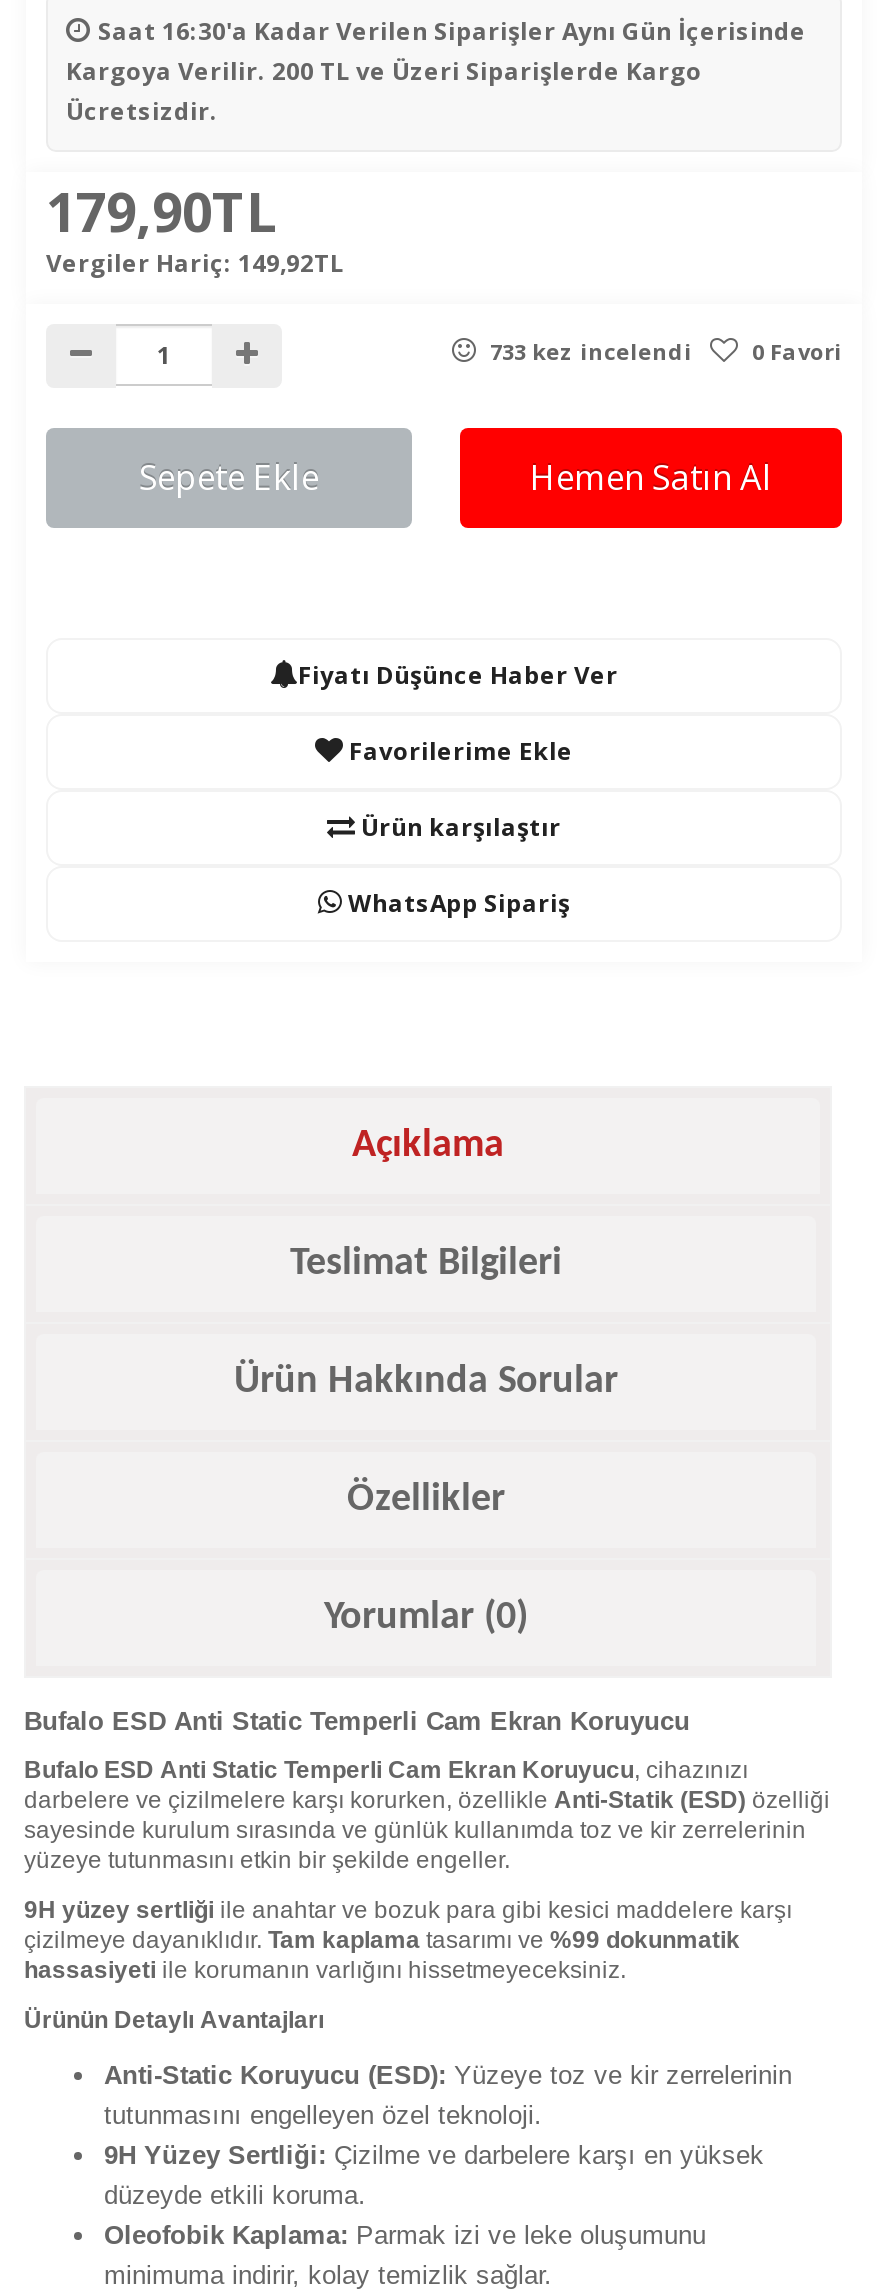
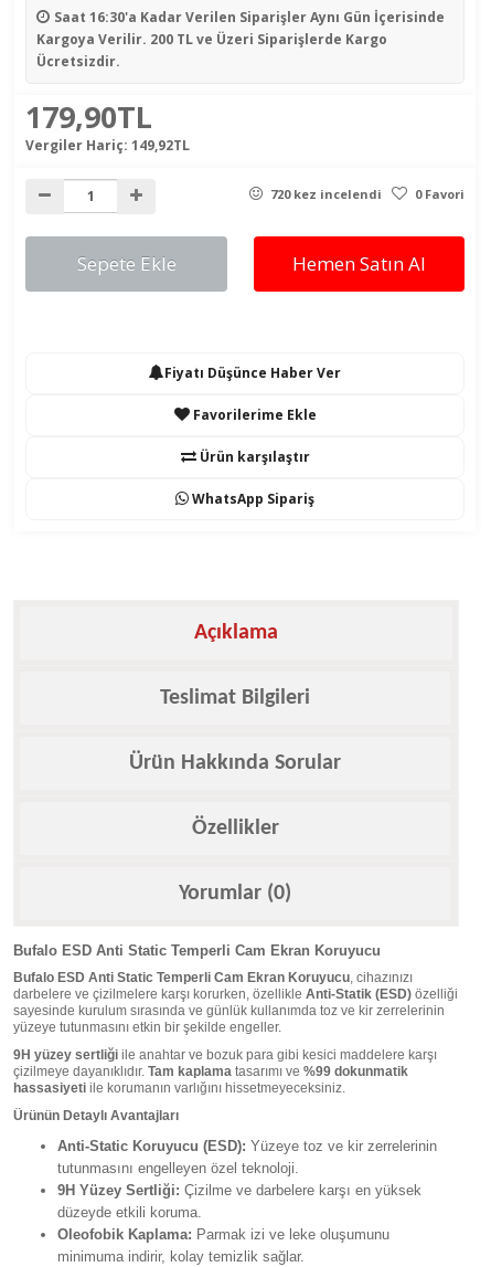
[484,335,710,365] 733 kez incelendi -> [267,185,392,202] 720 kez incelendi

